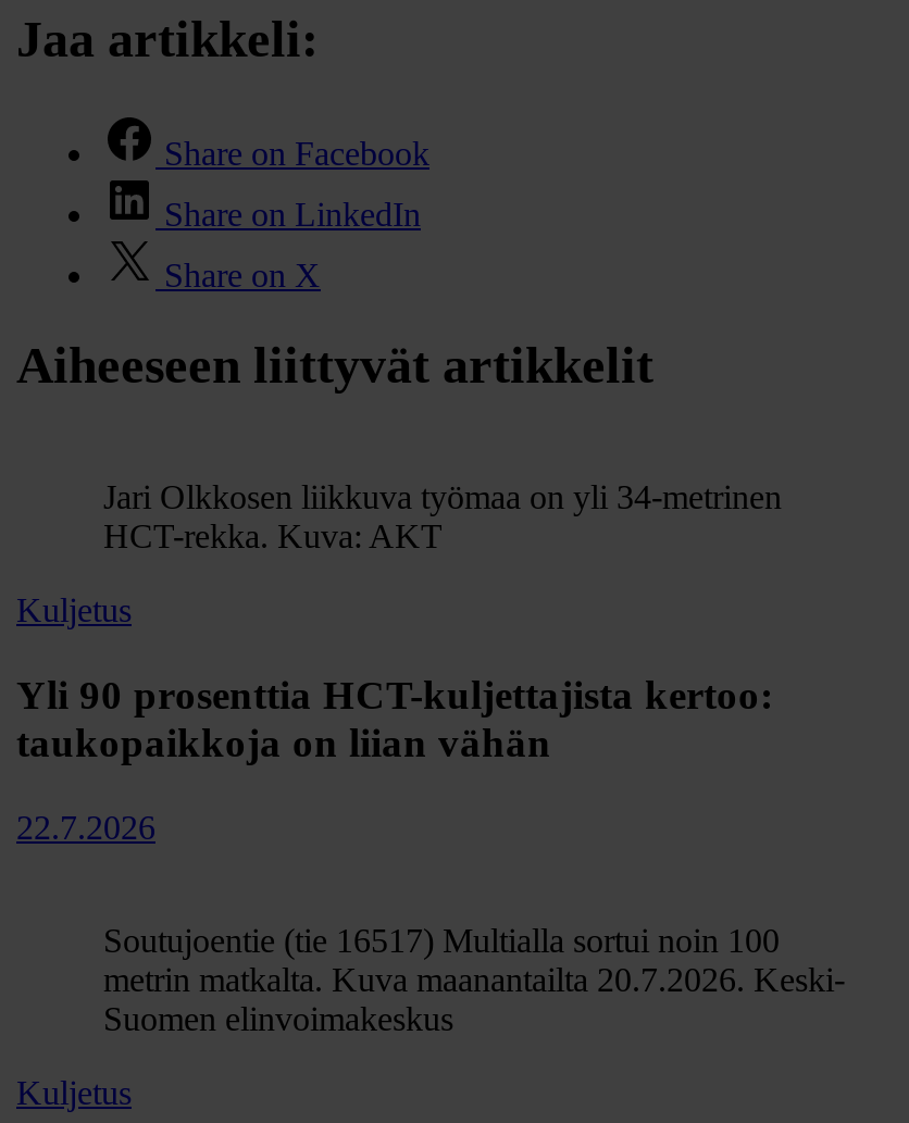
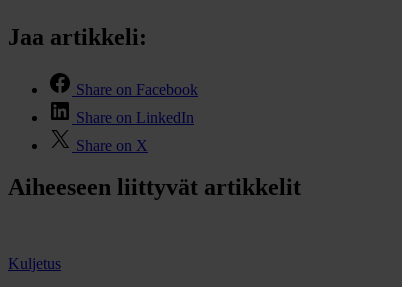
[16,479,845,1037] Jari Olkkosen liikkuva työmaa on yli 34-metrinen | HCT-rekka. Kuva: AKT | Kuljetus | Yli 90 prosenttia HCT-kuljettajista kertoo: | taukopaikkoja on liian vähän | 22.7.2026 | Soutujoentie (tie 16517) Multialla sortui noin 100 | metrin matkalta. Kuva maanantailta 20.7.2026. Keski- | Suomen elinvoimakeskus -> none

